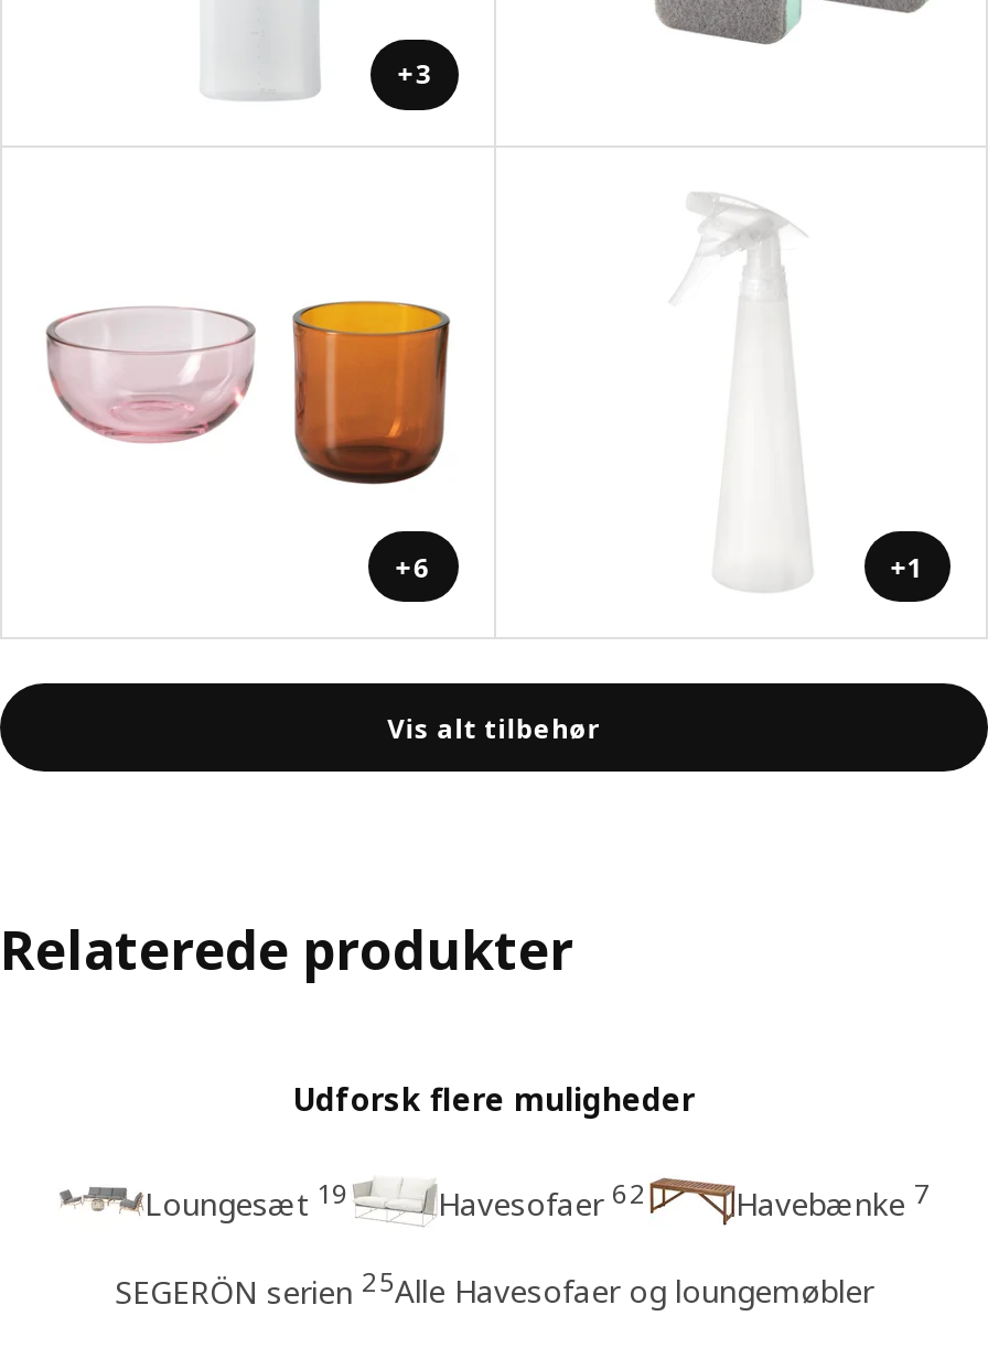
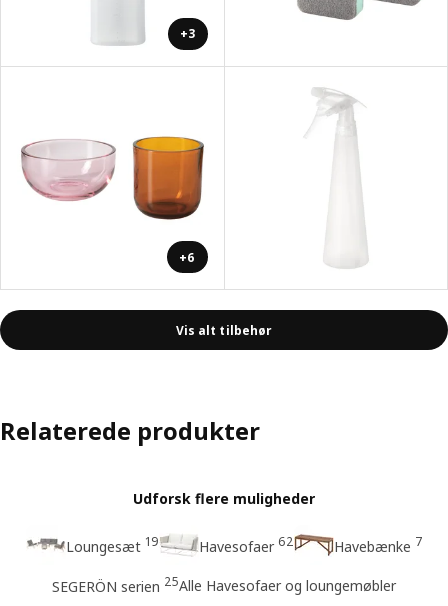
[891,548,924,586] +1 -> none

